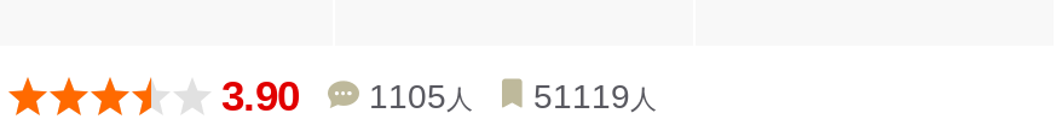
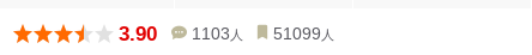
[369,77,473,115] 1105人 -> [192,24,243,43] 1103人
[533,77,657,115] 51119人 -> [273,24,334,43] 51099人

